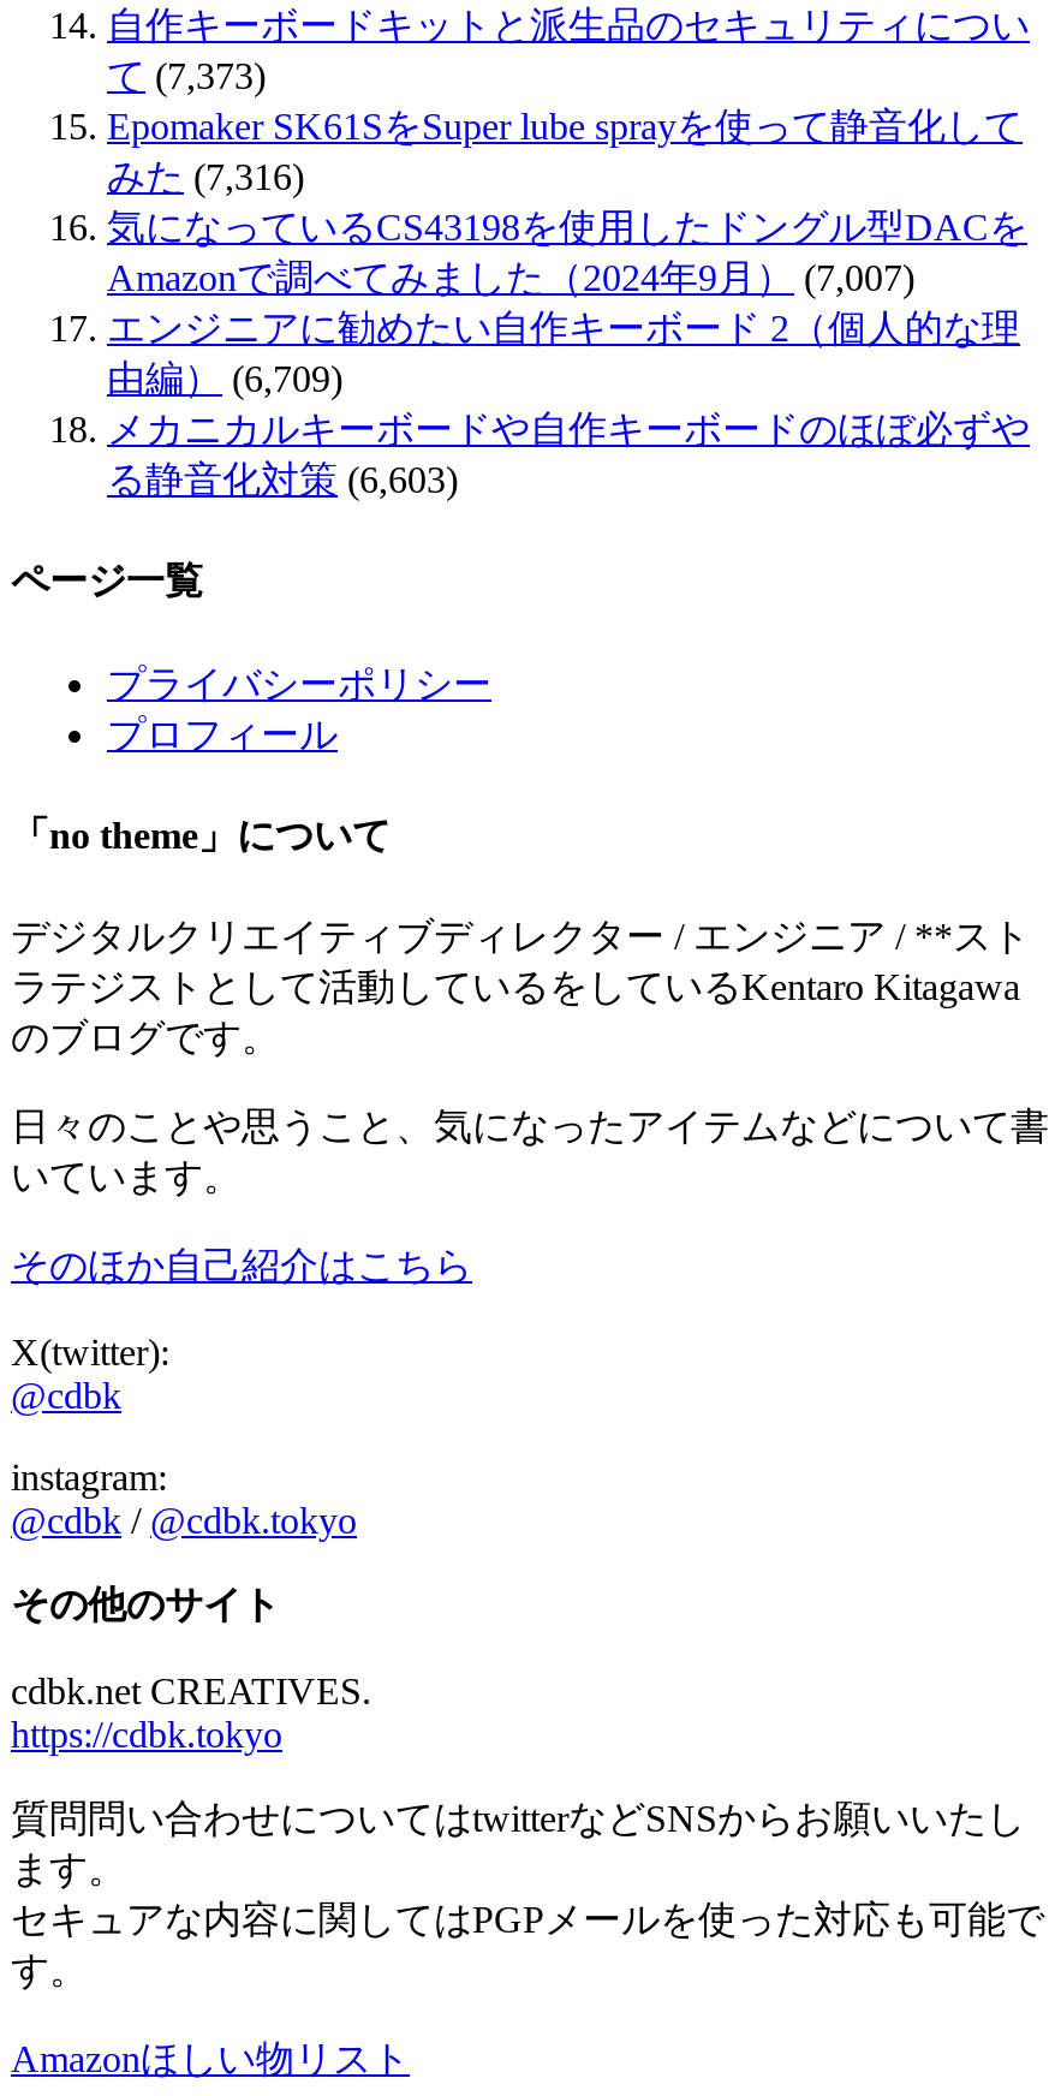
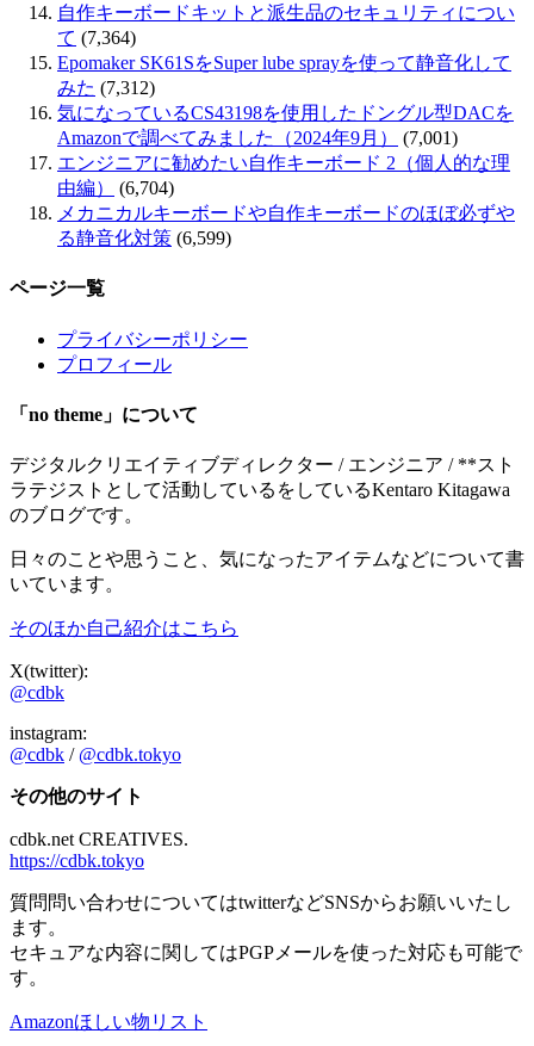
[107,56,266,97] て (7,373) -> [57,28,136,48] て (7,364)
[107,157,304,198] みた (7,316) -> [57,78,155,98] みた (7,312)
[107,258,914,299] Amazonで調べてみました（2024年9月） (7,007) -> [57,128,458,148] Amazonで調べてみました（2024年9月） (7,001)
[107,359,342,399] 由編） (6,709) -> [57,178,174,198] 由編） (6,704)
[107,460,458,500] る静音化対策 (6,603) -> [57,228,231,248] る静音化対策 (6,599)

